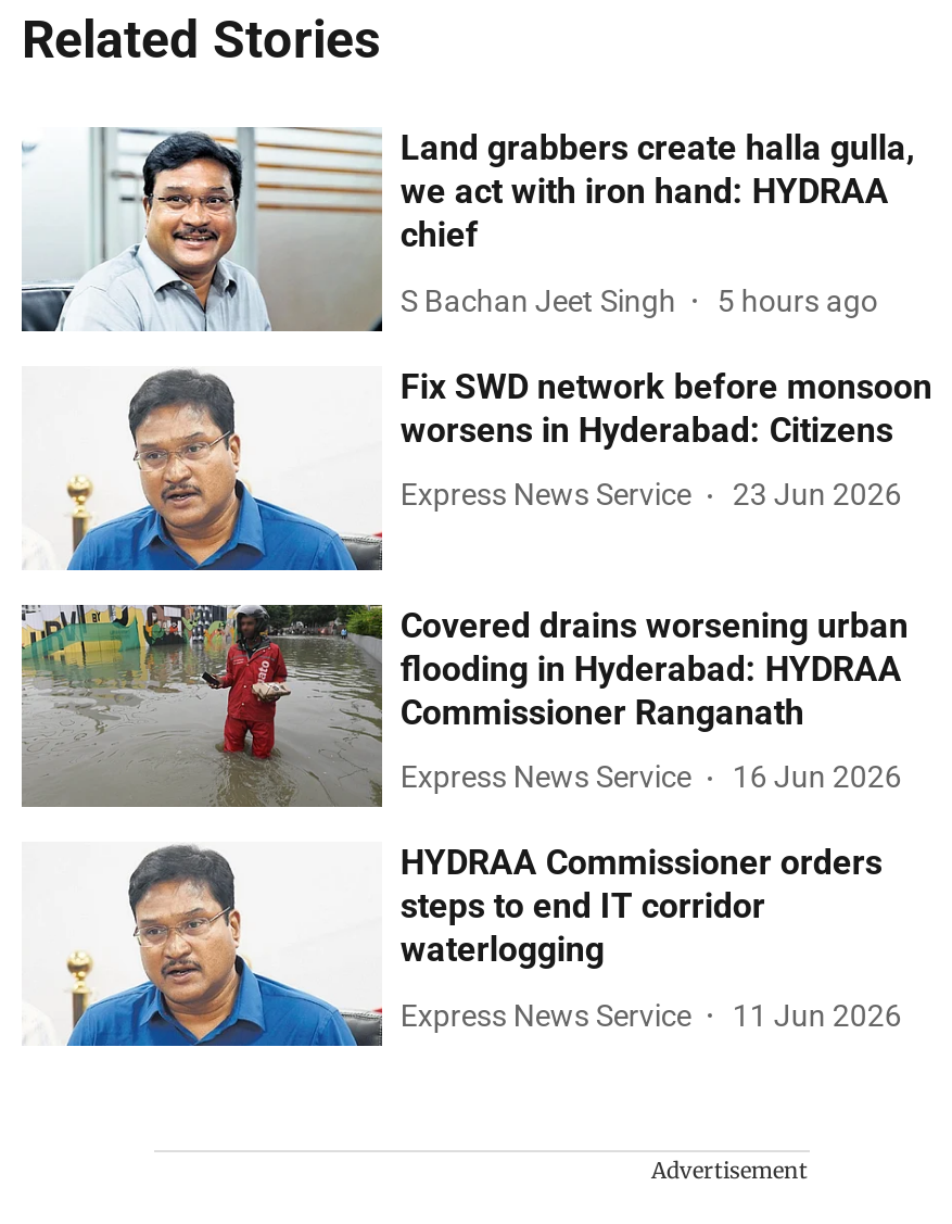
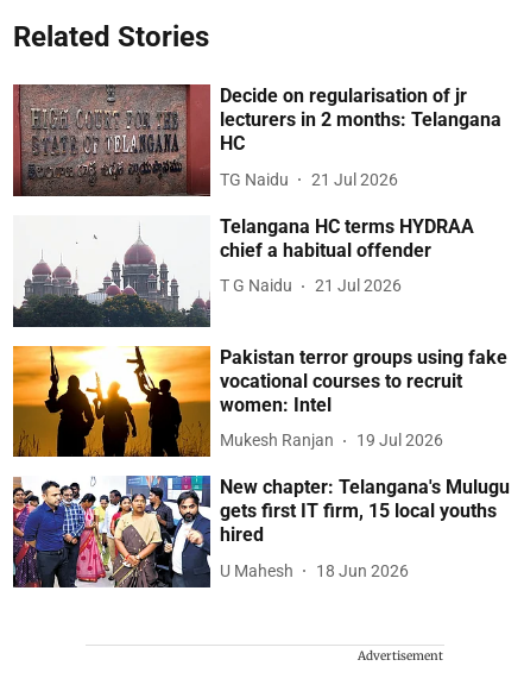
[20,127,915,333] [image] | Land grabbers create halla gulla, | we act with iron hand: HYDRAA | chief -> [12,83,502,197] [image] | Decide on regularisation of jr | lecturers in 2 months: Telangana | HC
[400,283,878,318] S Bachan Jeet Singh | 5 hours ago -> [220,170,399,189] TG Naidu | 21 Jul 2026
[22,366,932,572] [image] | Fix SWD network before monsoon | worsens in Hyderabad: Citizens -> [12,215,475,328] [image] | Telangana HC terms HYDRAA | chief a habitual offender
[400,478,902,513] Express News Service | 23 Jun 2026 -> [220,276,402,296] T G Naidu | 21 Jul 2026
[20,603,908,809] [image] | Covered drains worsening urban | flooding in Hyderabad: HYDRAA | Commissioner Ranganath -> [12,345,508,458] [image] | Pakistan terror groups using fake | vocational courses to recruit | women: Intel
[400,759,902,794] Express News Service | 16 Jun 2026 -> [220,431,444,450] Mukesh Ranjan | 19 Jul 2026
[22,842,882,1048] [image] | HYDRAA Commissioner orders | steps to end IT corridor | waterlogging -> [12,475,510,589] [image] | New chapter: Telangana's Mulugu | gets first IT firm, 15 local youths | hired
[400,997,902,1032] Express News Service | 11 Jun 2026 -> [220,561,409,580] U Mahesh | 18 Jun 2026

